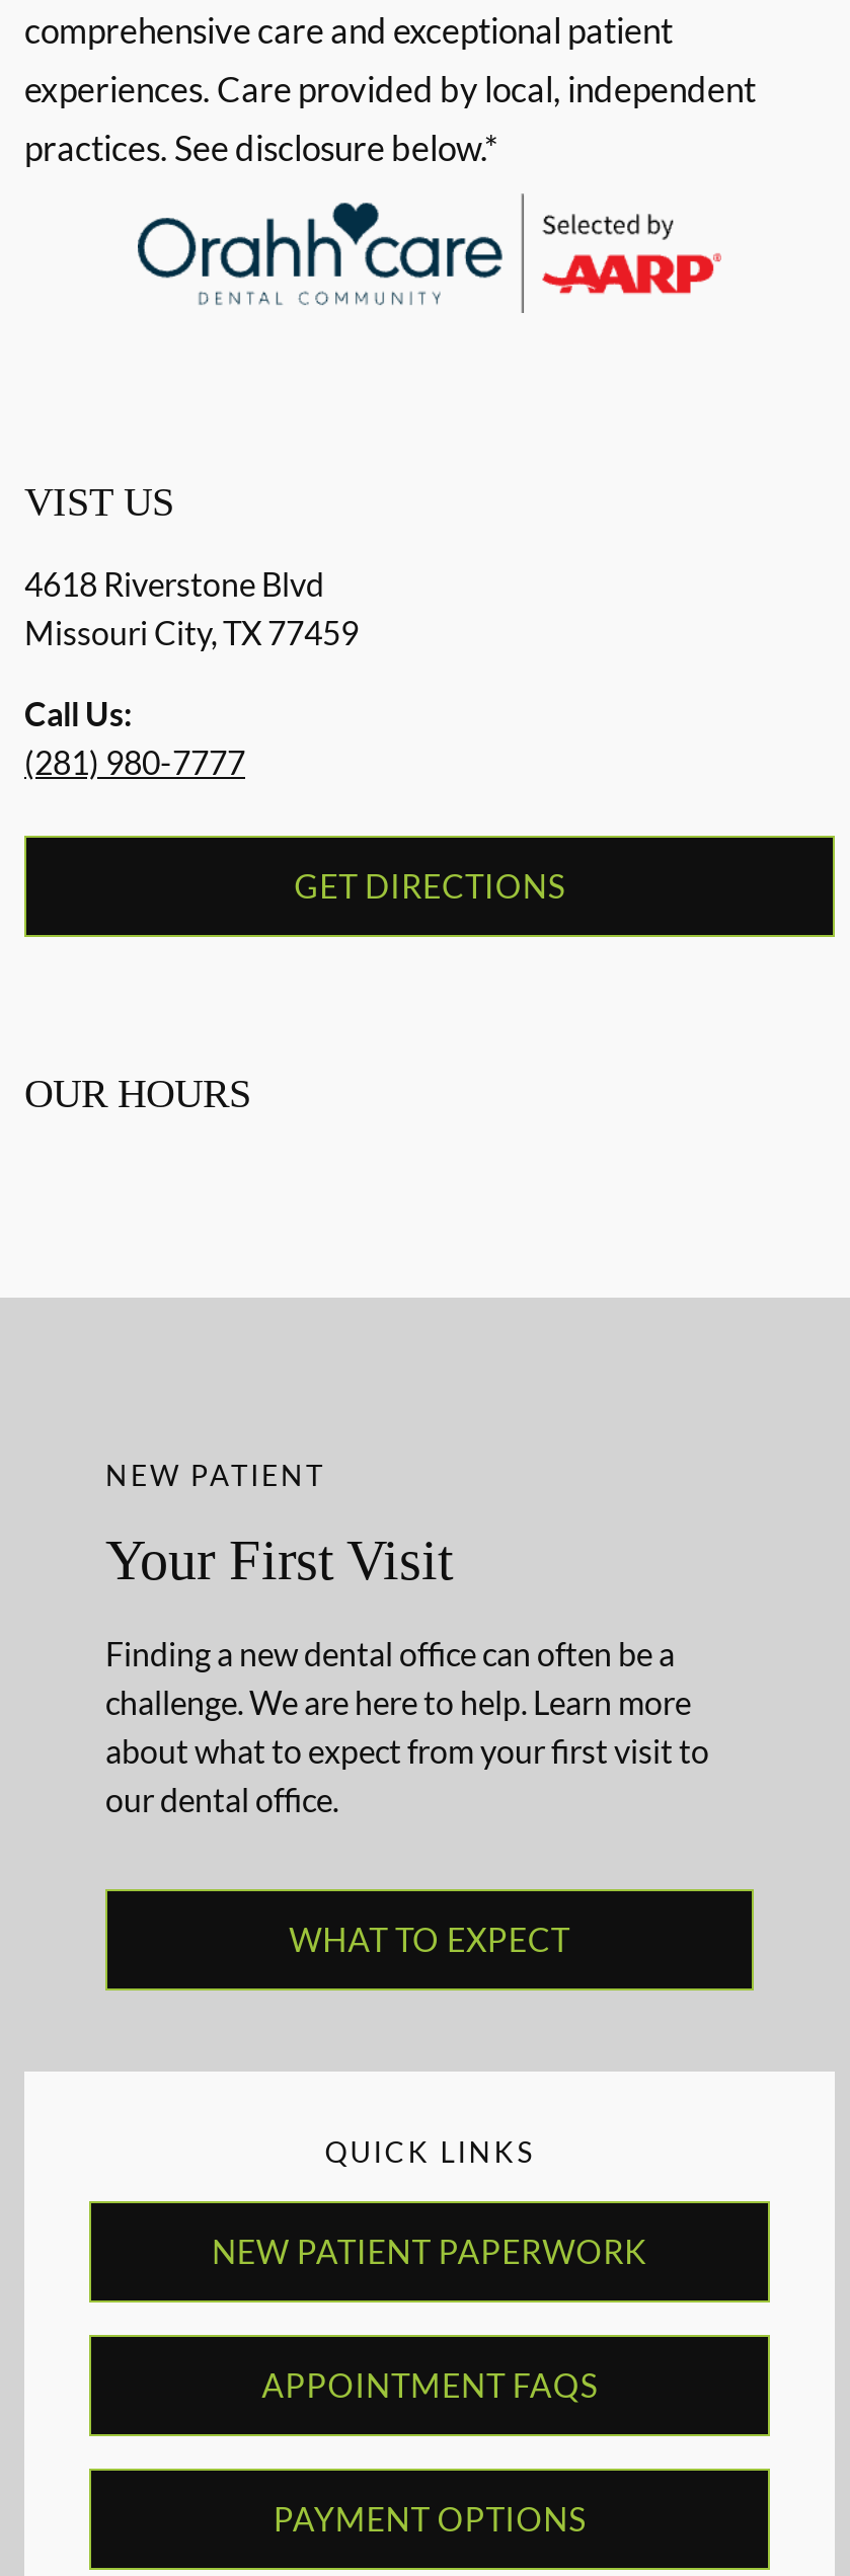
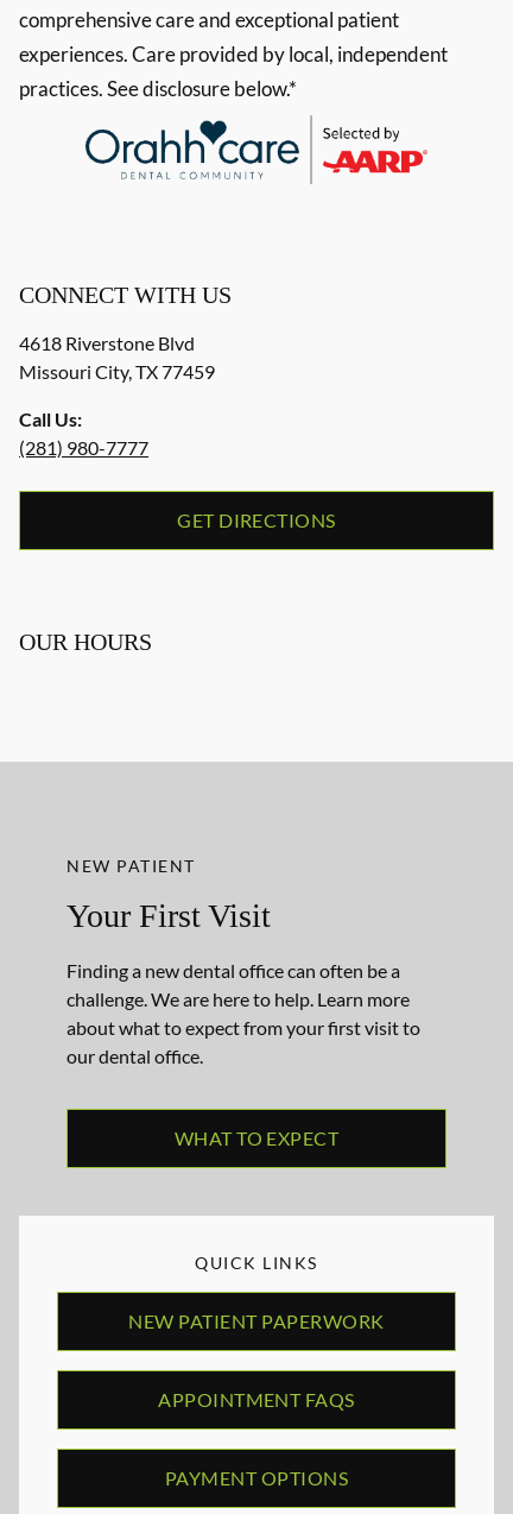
[24,479,174,523] VIST US -> [19,282,232,308] CONNECT WITH US

